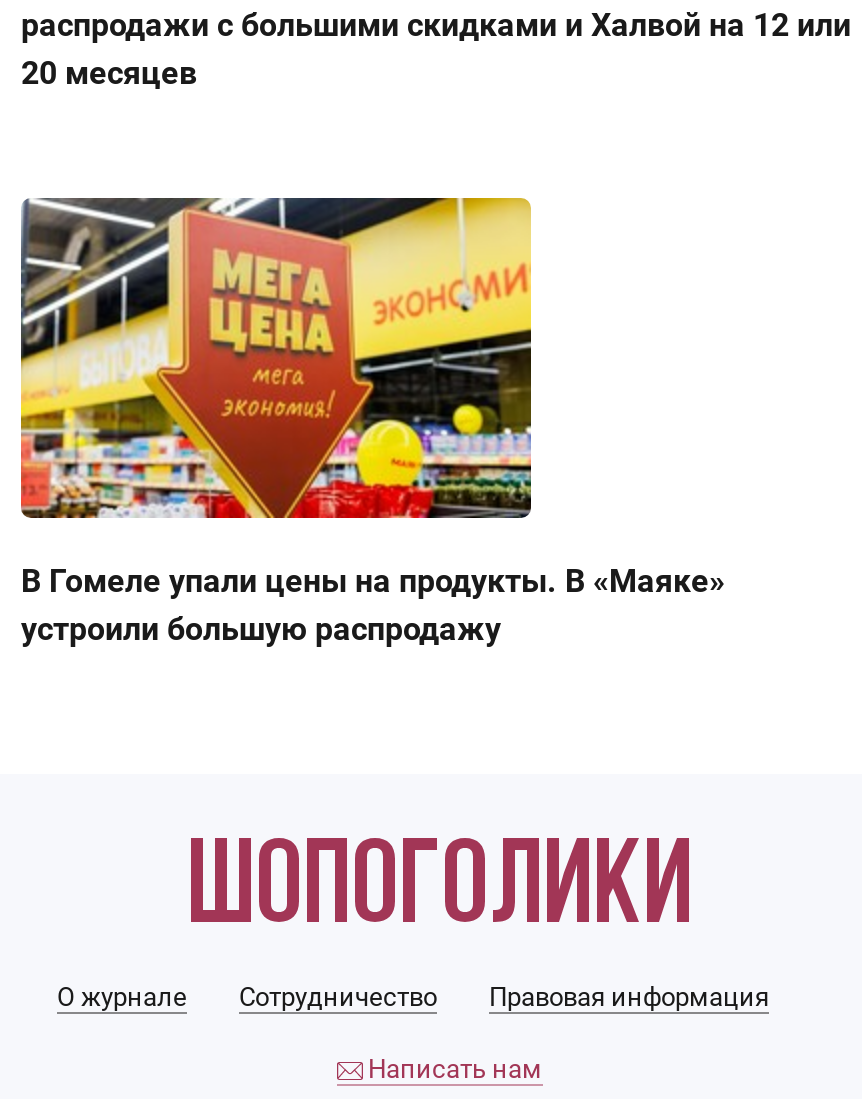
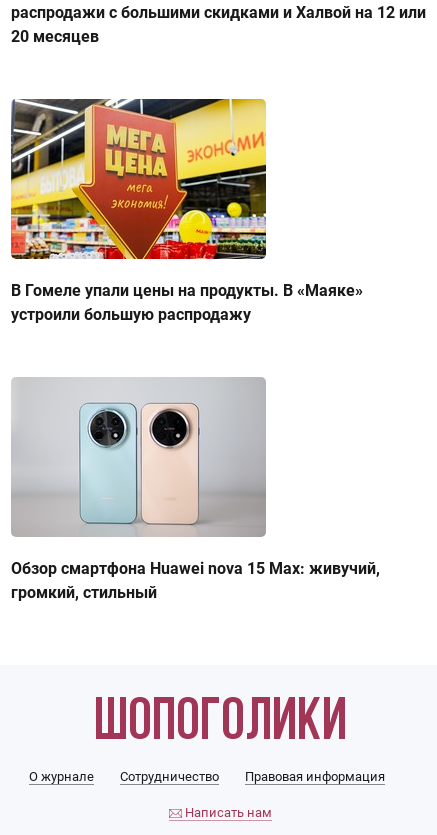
none -> [11,377,380,602] [image] | Обзор смартфона Huawei nova 15 Max: живучий, | громкий, стильный

